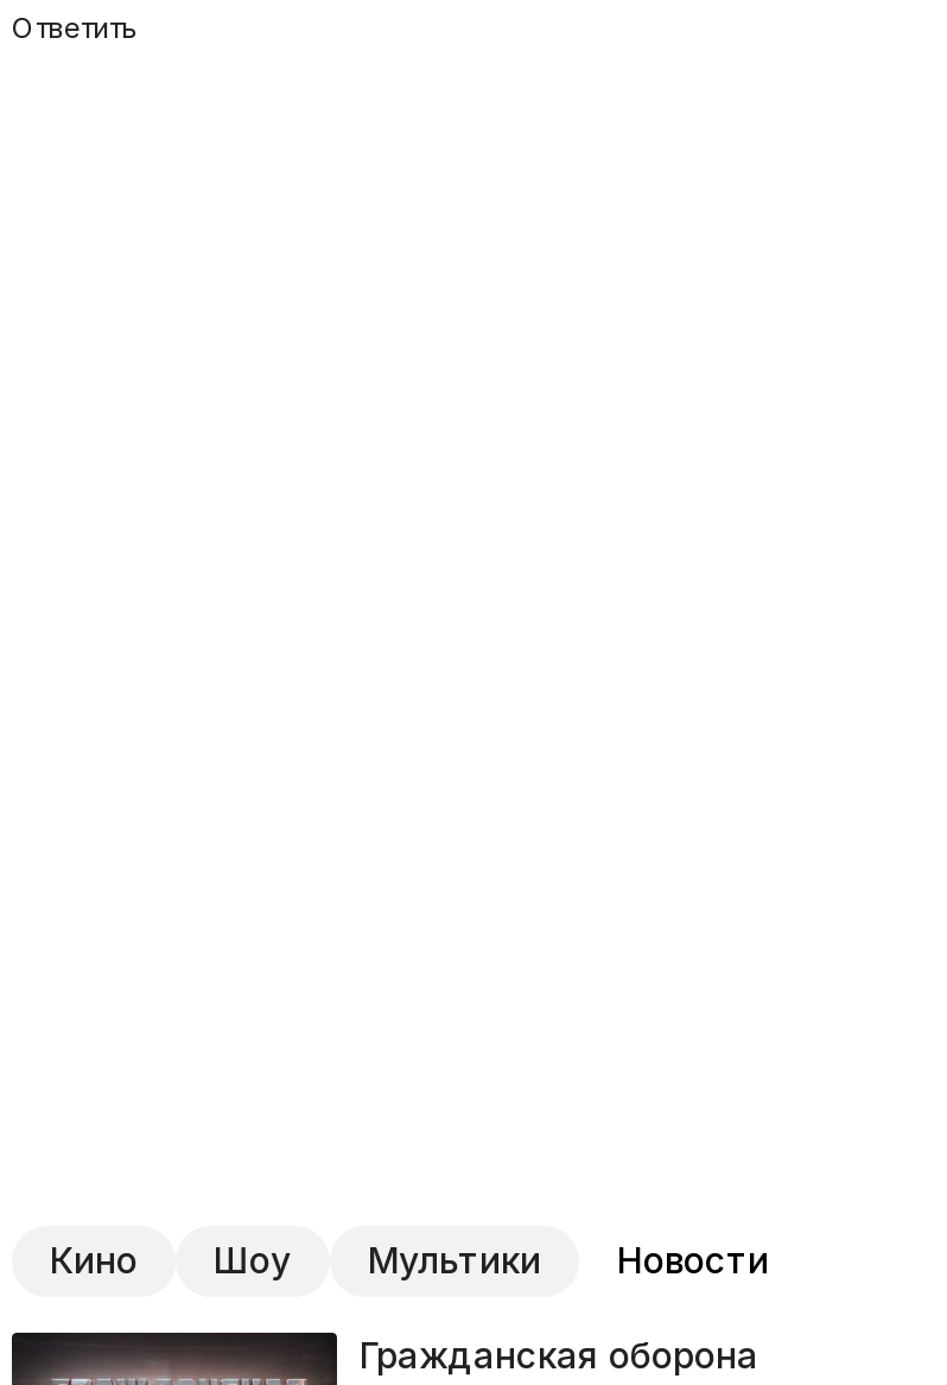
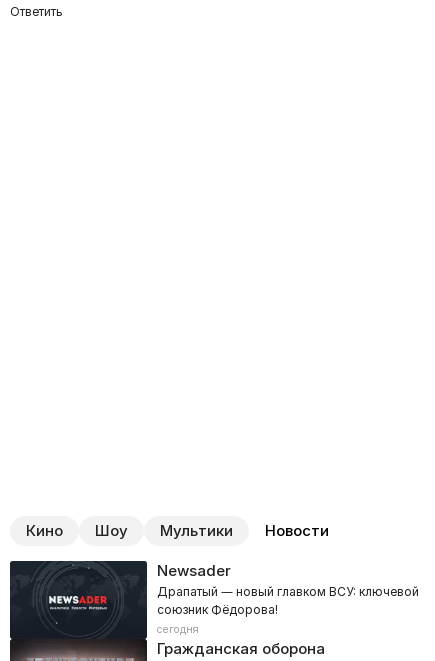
none -> [12,561,418,639] [image] | Newsader | Драпатый — новый главком ВСУ: ключевой | союзник Фёдорова! | сегодня

